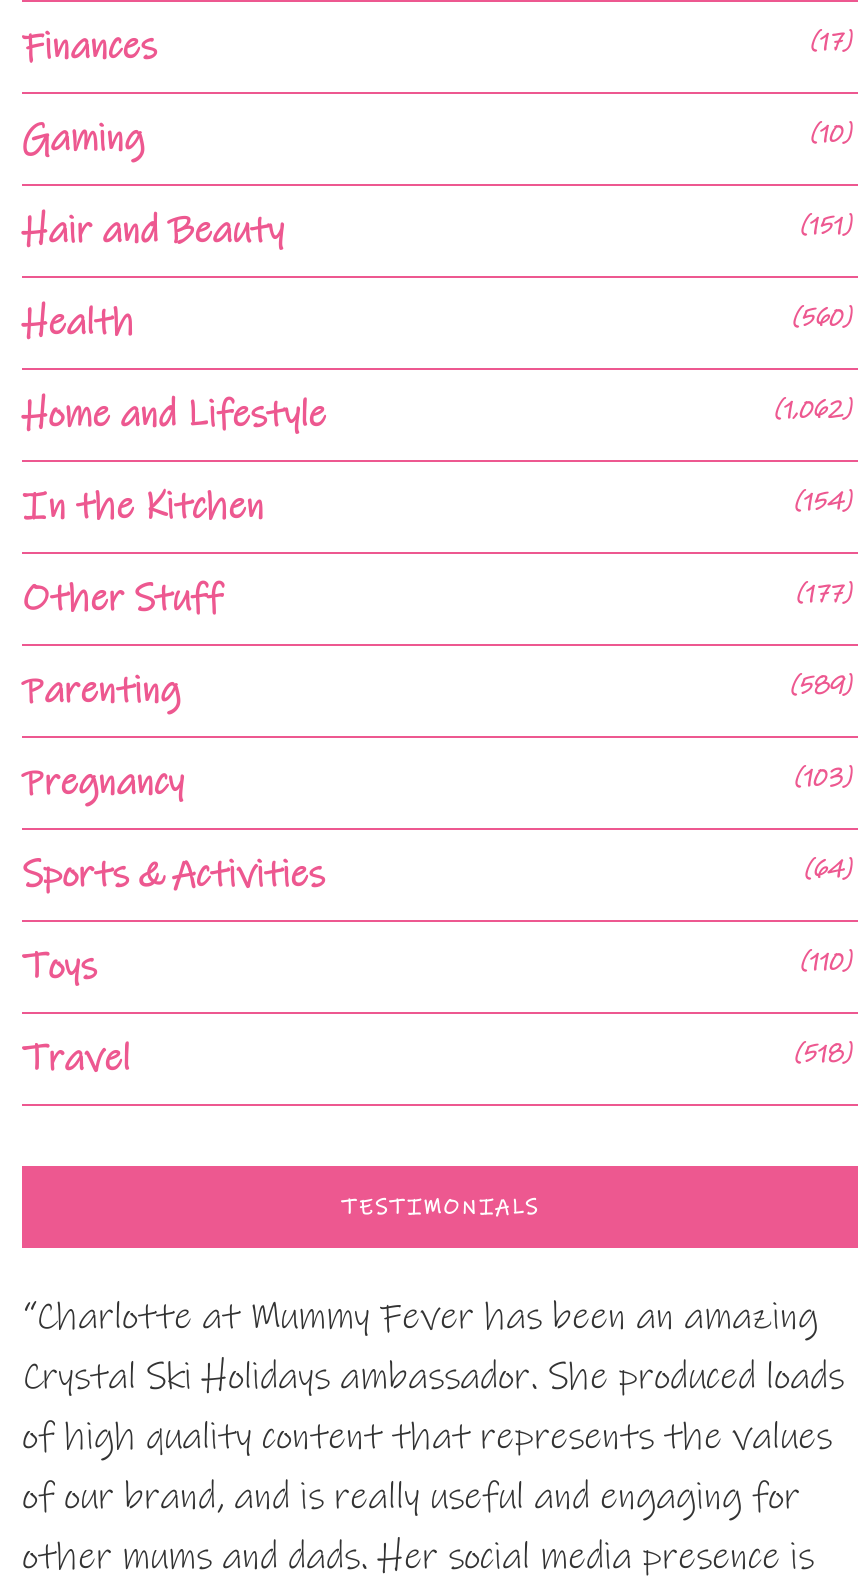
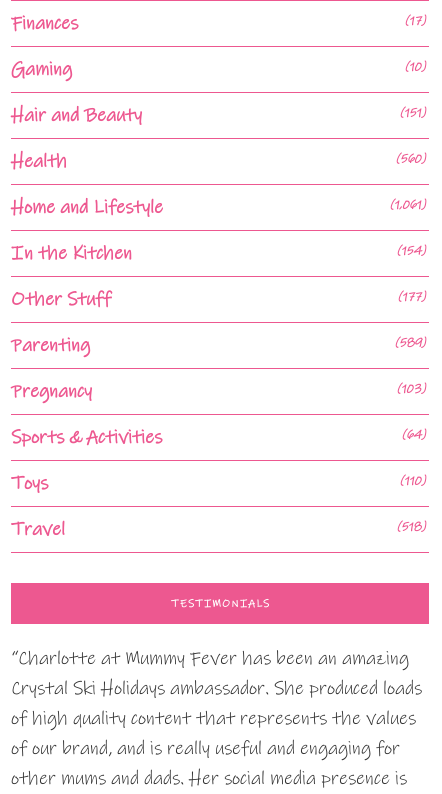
[772,394,852,424] (1,062) -> [389,197,426,212] (1,061)

